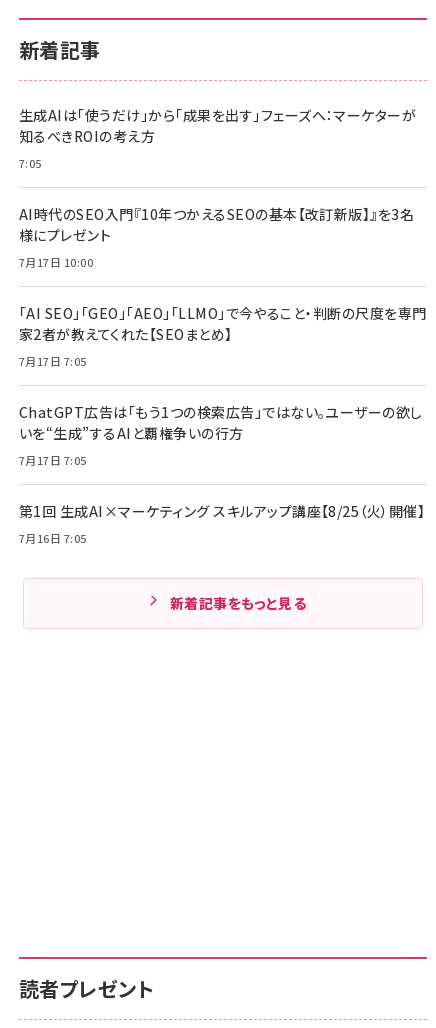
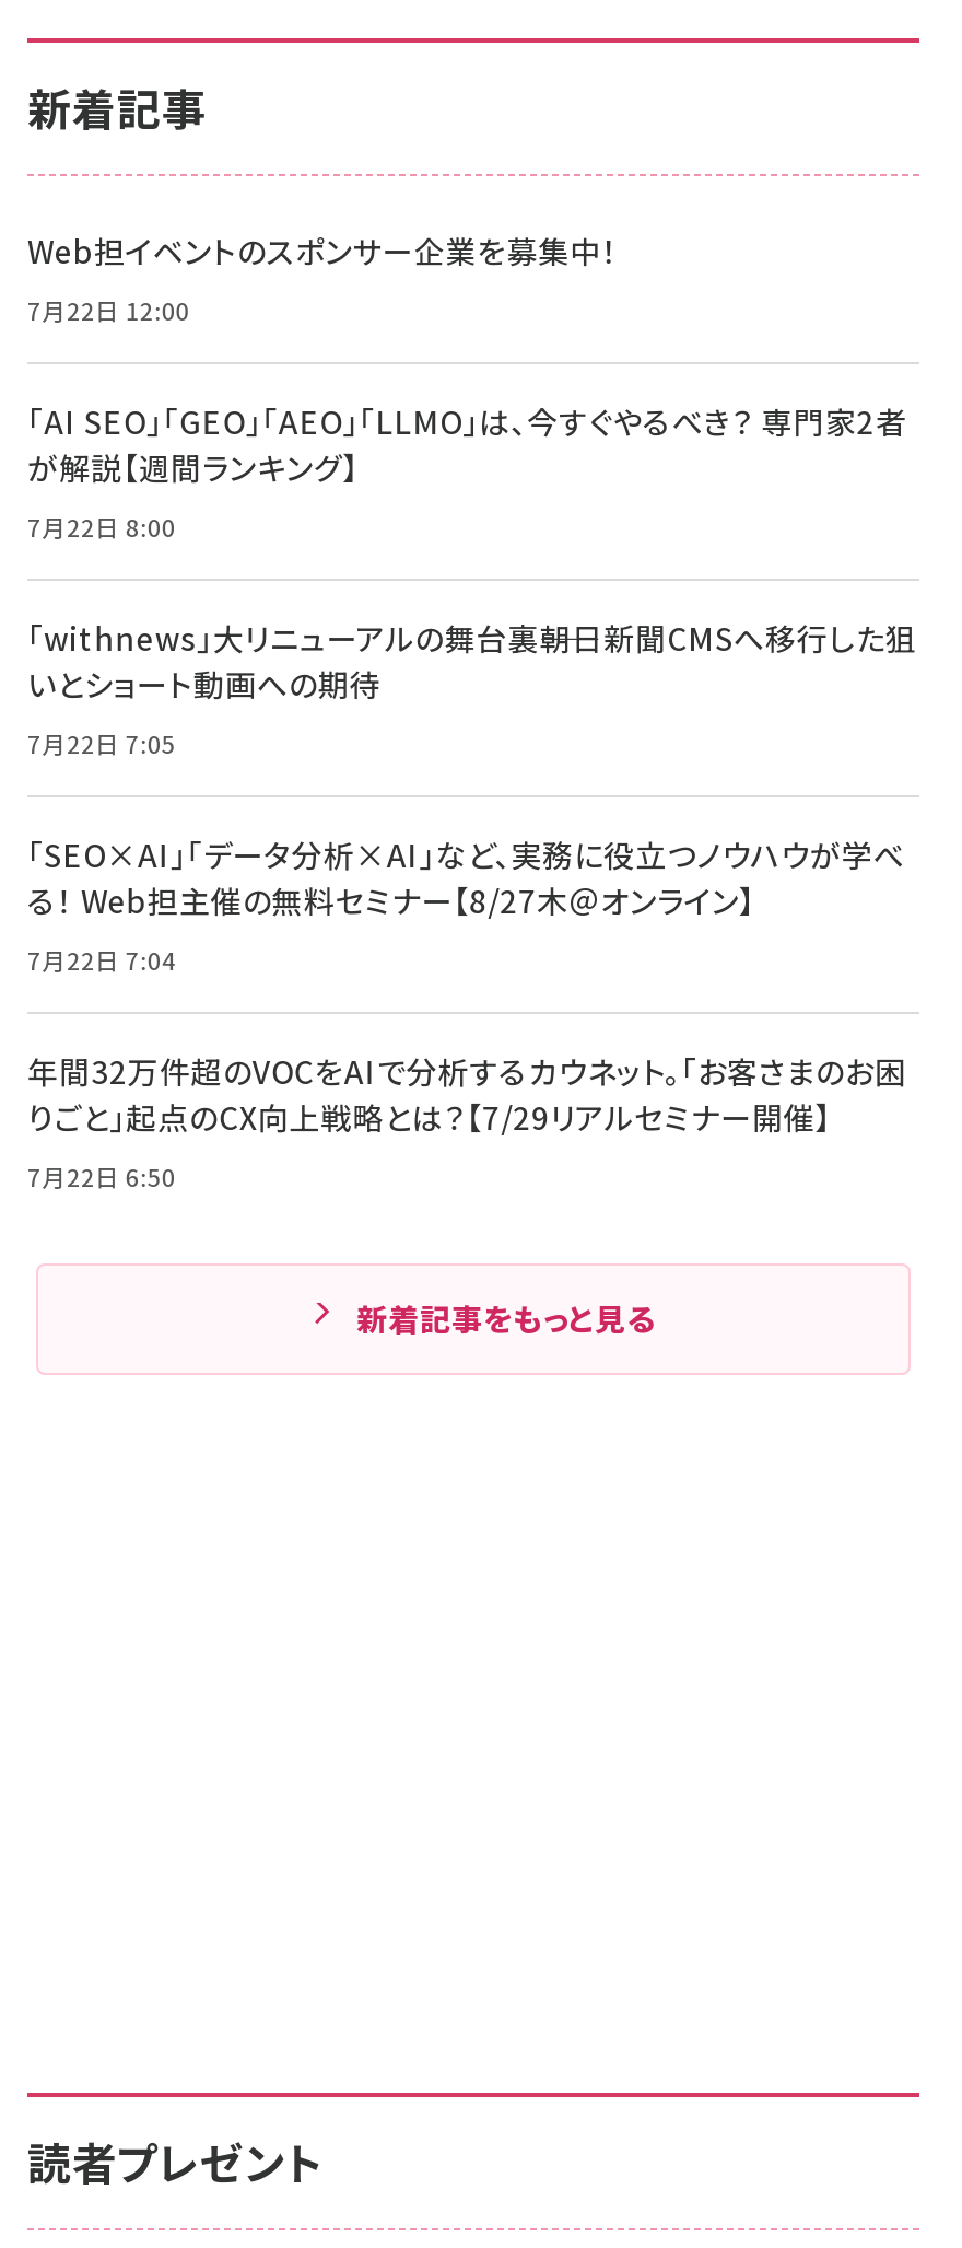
[19,104,416,170] 生成AIは「使うだけ」から「成果を出す」フェーズへ：マーケターが | 知るべきROIの考え方 | 7:05 -> [27,228,618,326] Web担イベントのスポンサー企業を募集中！ | 7月22日 12:00
[19,203,414,269] AI時代のSEO入門『10年つかえるSEOの基本【改訂新版】』を3名 | 様にプレゼント | 7月17日 10:00 -> [27,398,907,543] 「AI SEO」「GEO」「AEO」「LLMO」は、今すぐやるべき？ 専門家2者 | が解説【週間ランキング】 | 7月22日 8:00
[19,302,427,368] 「AI SEO」「GEO」「AEO」「LLMO」で今やること・判断の尺度を専門 | 家2者が教えてくれた【SEOまとめ】 | 7月17日 7:05 -> [27,615,917,759] 「withnews」大リニューアルの舞台裏――朝日新聞CMSへ移行した狙 | いとショート動画への期待 | 7月22日 7:05
[19,401,423,467] ChatGPT広告は「もう1つの検索広告」ではない。ユーザーの欲し | いを“生成”するAIと覇権争いの行方 | 7月17日 7:05 -> [27,831,905,976] 「SEO×AI」「データ分析×AI」など、実務に役立つノウハウが学べ | る！ Web担主催の無料セミナー【8/27木＠オンライン】 | 7月22日 7:04
[19,500,425,545] 第1回 生成AI×マーケティング スキルアップ講座【8/25（火）開催】 | 7月16日 7:05 -> [27,1048,906,1192] 年間32万件超のVOCをAIで分析するカウネット。「お客さまのお困 | りごと」起点のCX向上戦略とは？【7/29リアルセミナー開催】 | 7月22日 6:50

